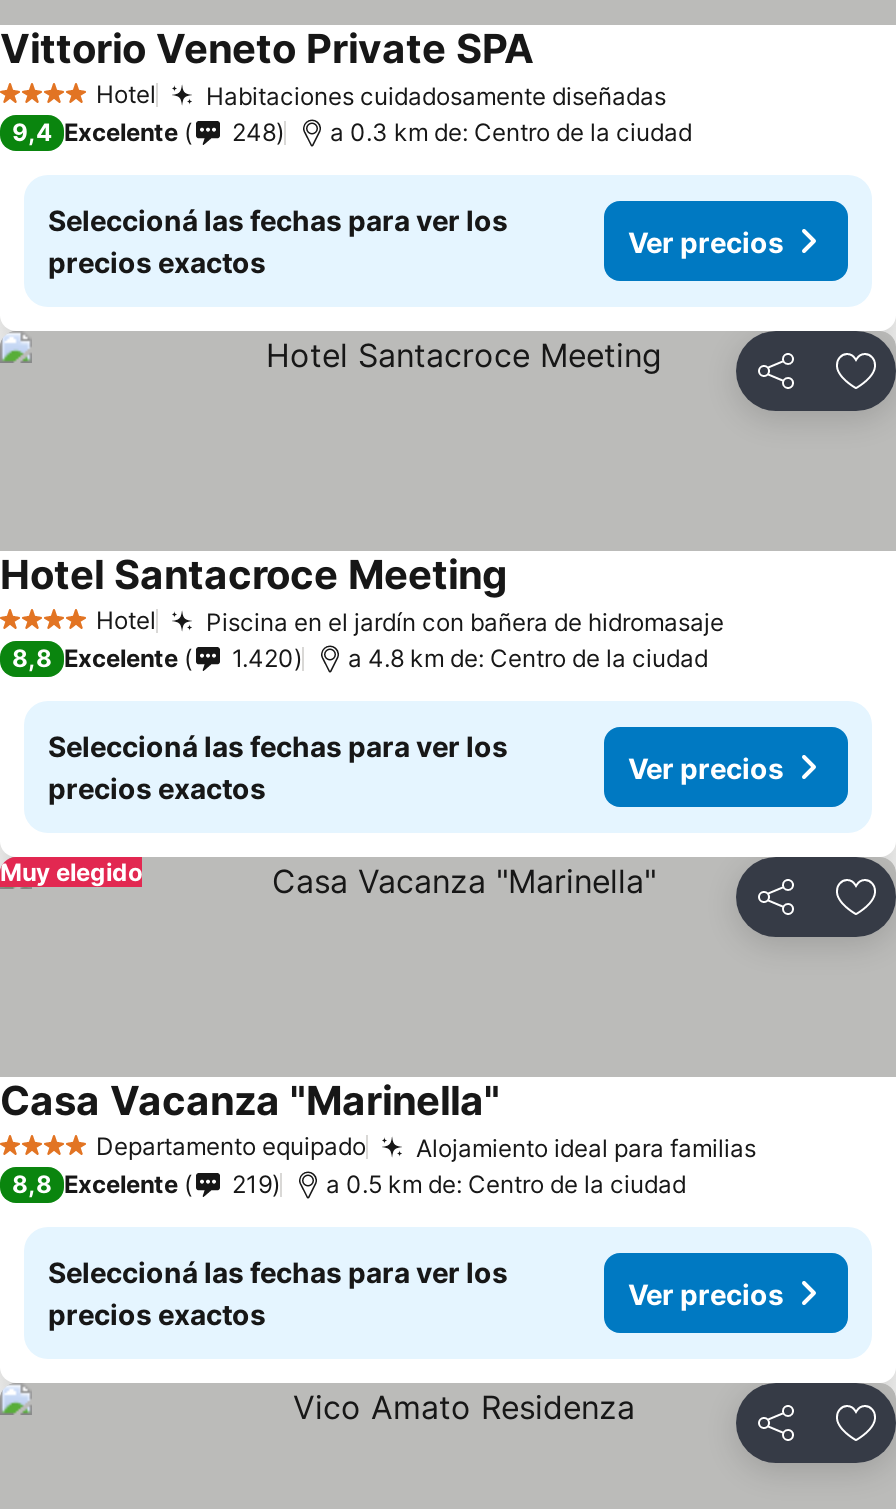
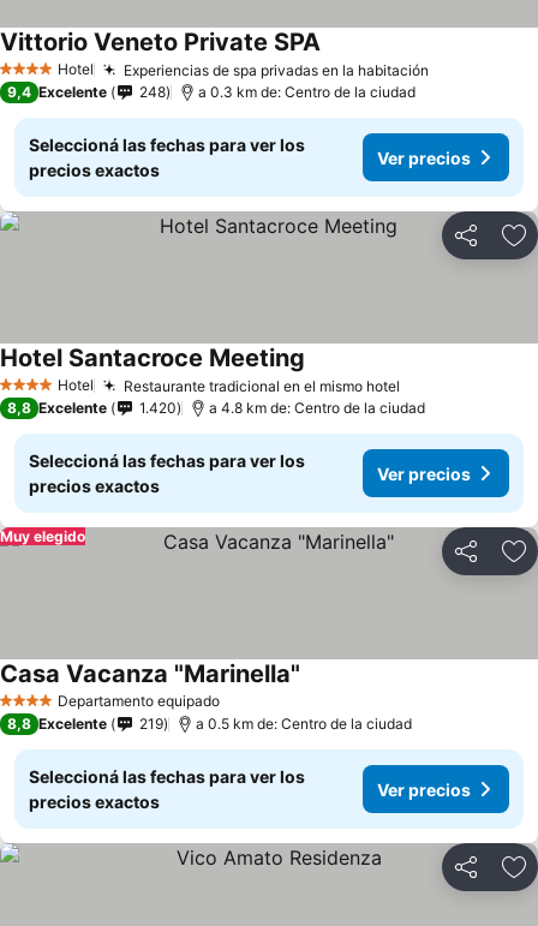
[206,80,666,110] Habitaciones cuidadosamente diseñadas -> [124,61,429,79] Experiencias de spa privadas en la habitación
[206,606,724,636] Piscina en el jardín con bañera de hidromasaje -> [124,377,400,395] Restaurante tradicional en el mismo hotel
[416,1132,756,1162] Alojamiento ideal para familias -> none

